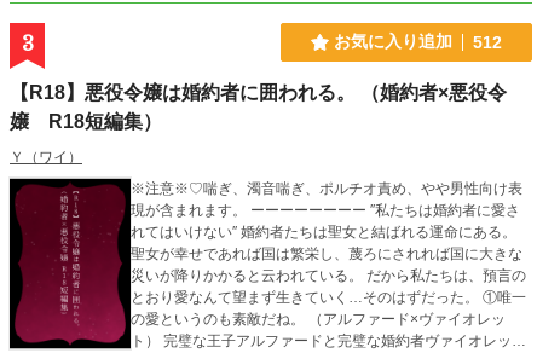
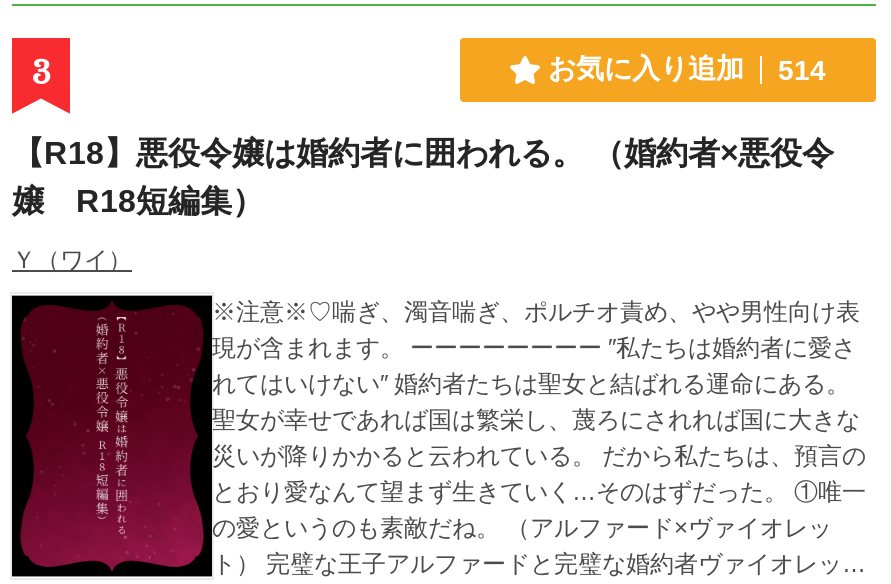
[334,31,502,52] お気に入り追加 512 -> [548,52,826,86] お気に入り追加 514

